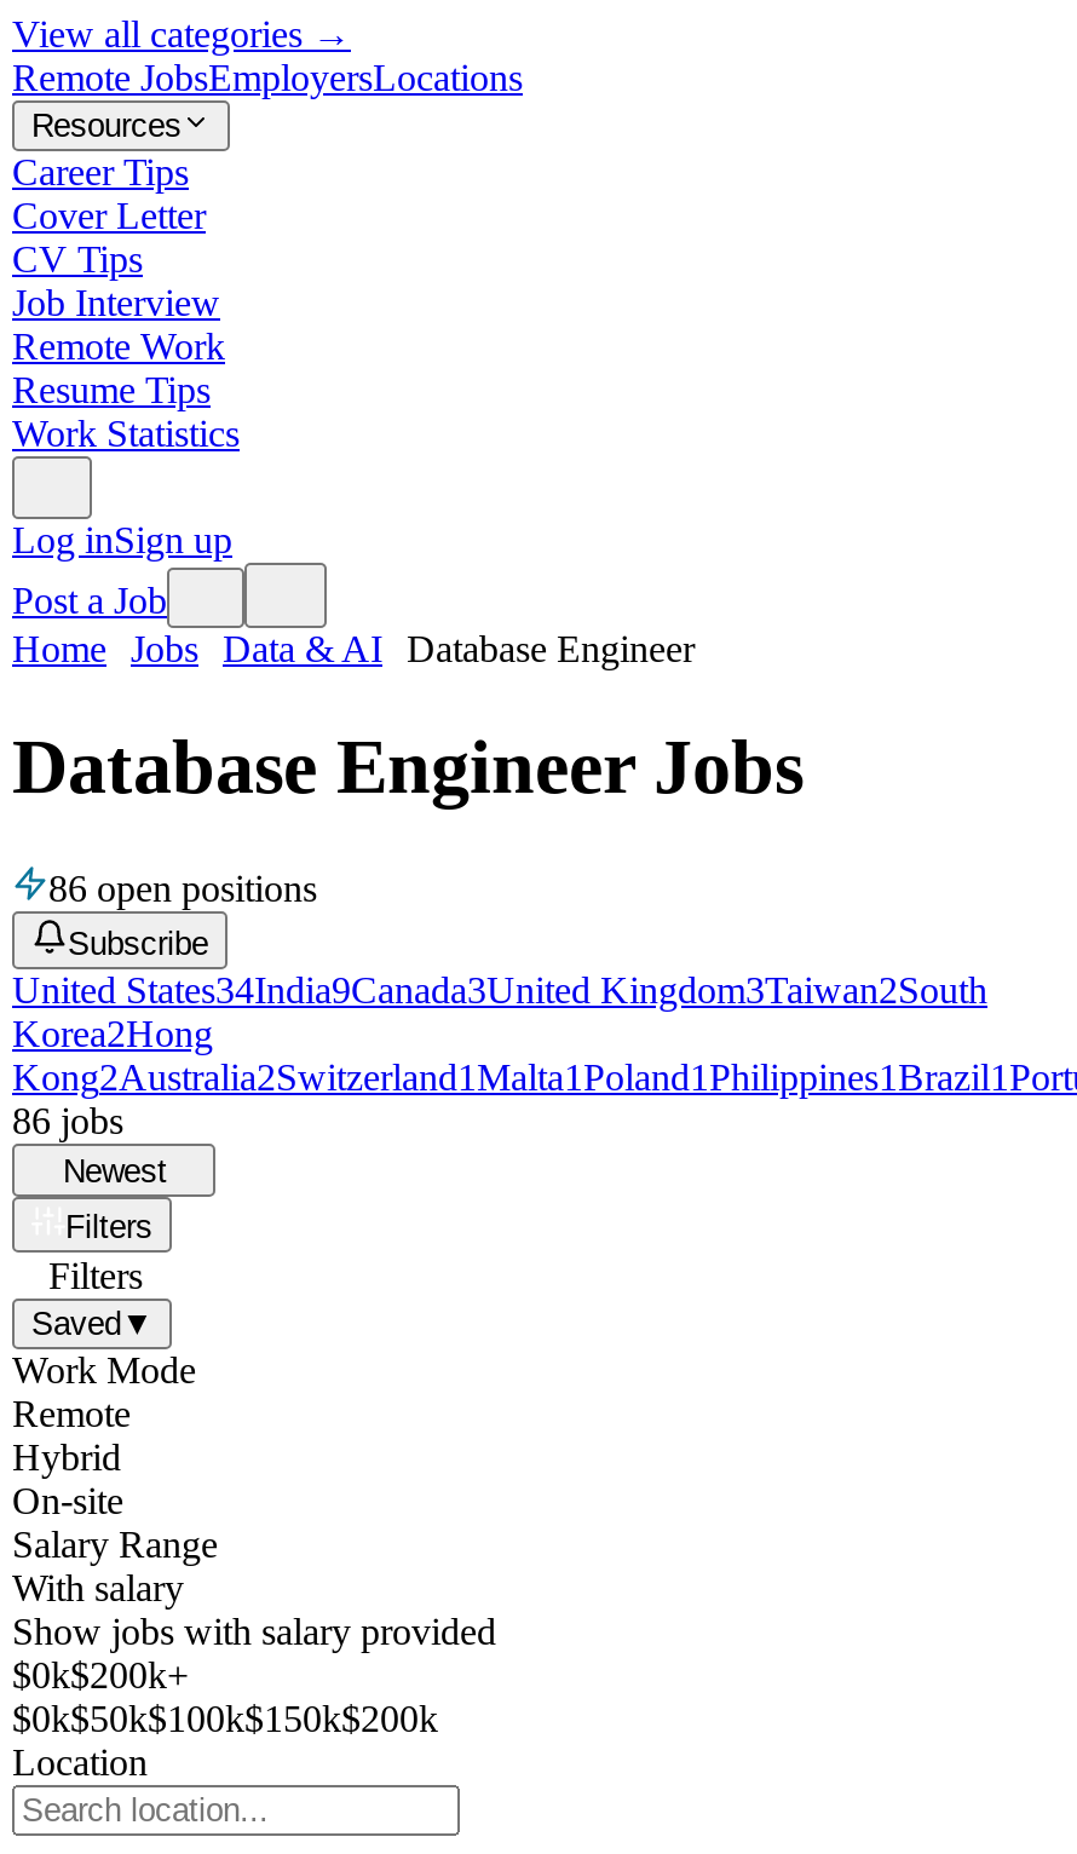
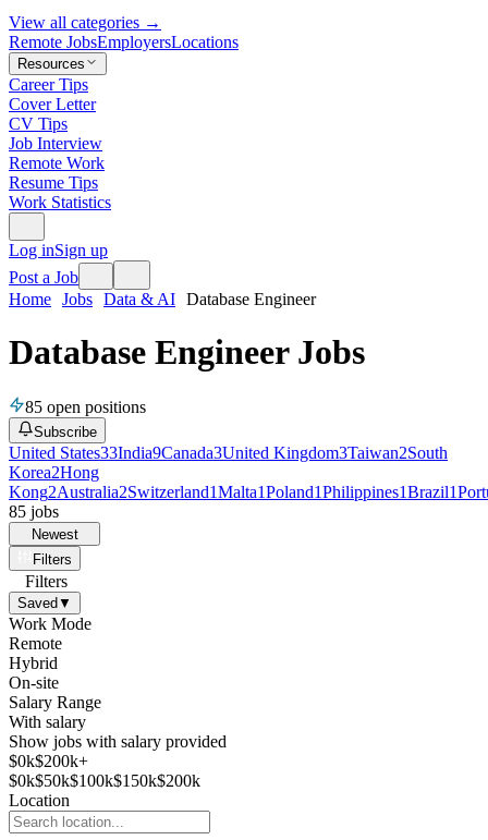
[48,867,317,909] 86 open positions -> [25,398,146,416] 85 open positions
[12,969,987,1010] United States34India9Canada3United Kingdom3Taiwan2South -> [9,443,448,462] United States33India9Canada3United Kingdom3Taiwan2South
[12,1100,123,1141] 86 jobs -> [9,502,59,521] 85 jobs

